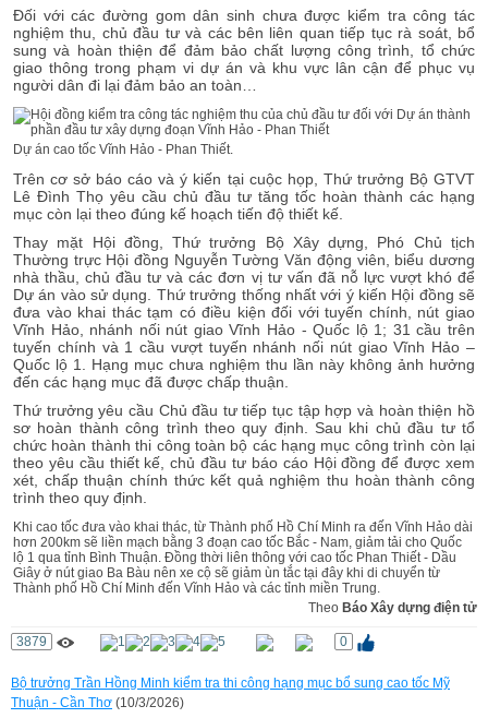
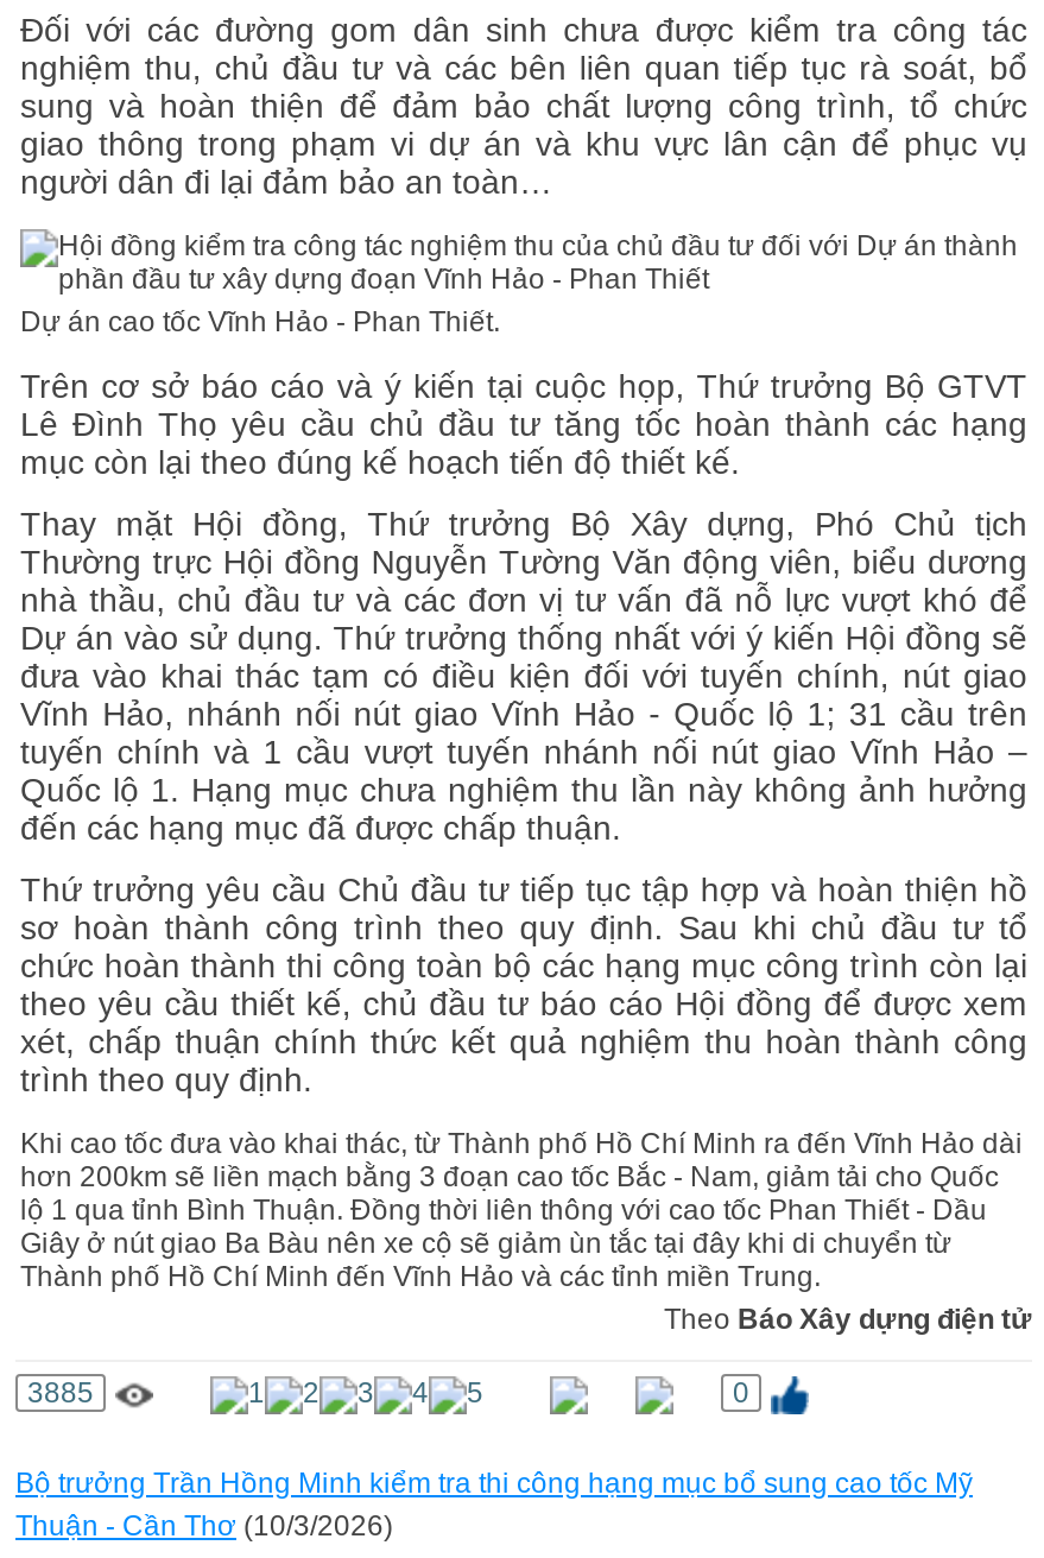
[16,634,47,649] 3879 -> [27,1377,94,1410] 3885

